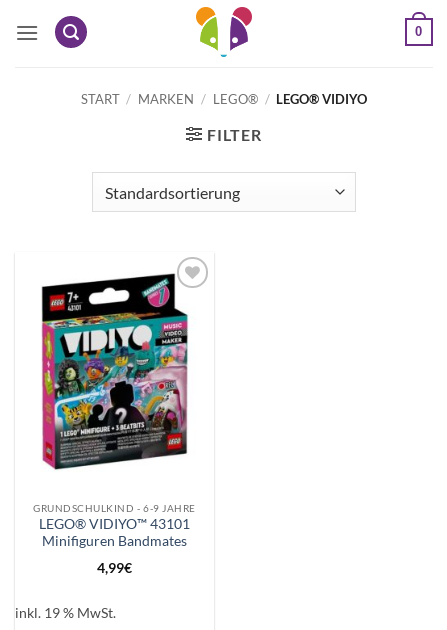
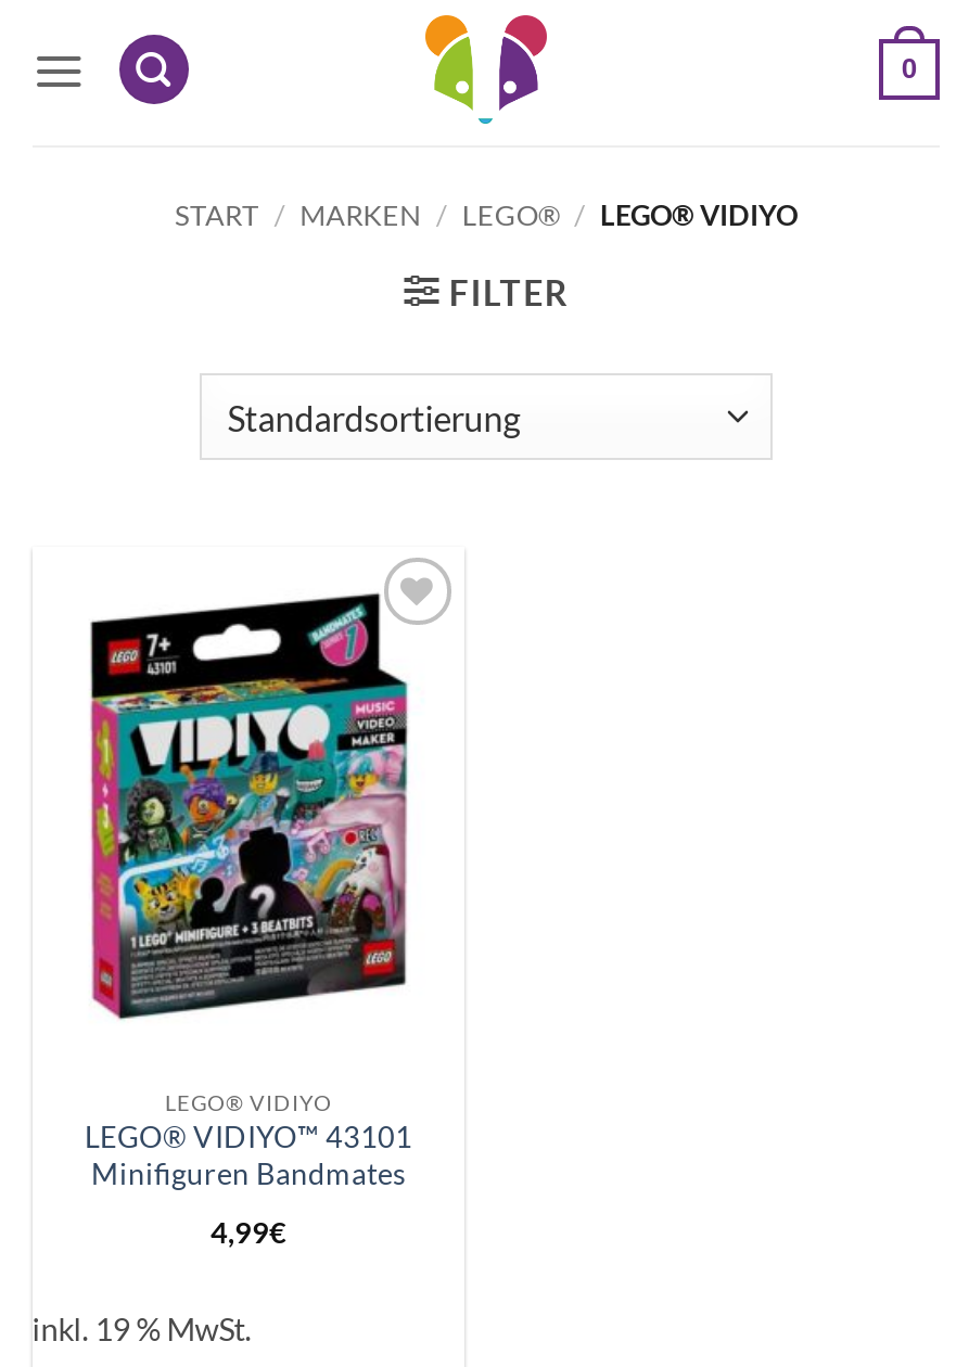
[33,502,196,514] GRUNDSCHULKIND - 6-9 JAHRE -> [165,1088,332,1114] LEGO® VIDIYO

